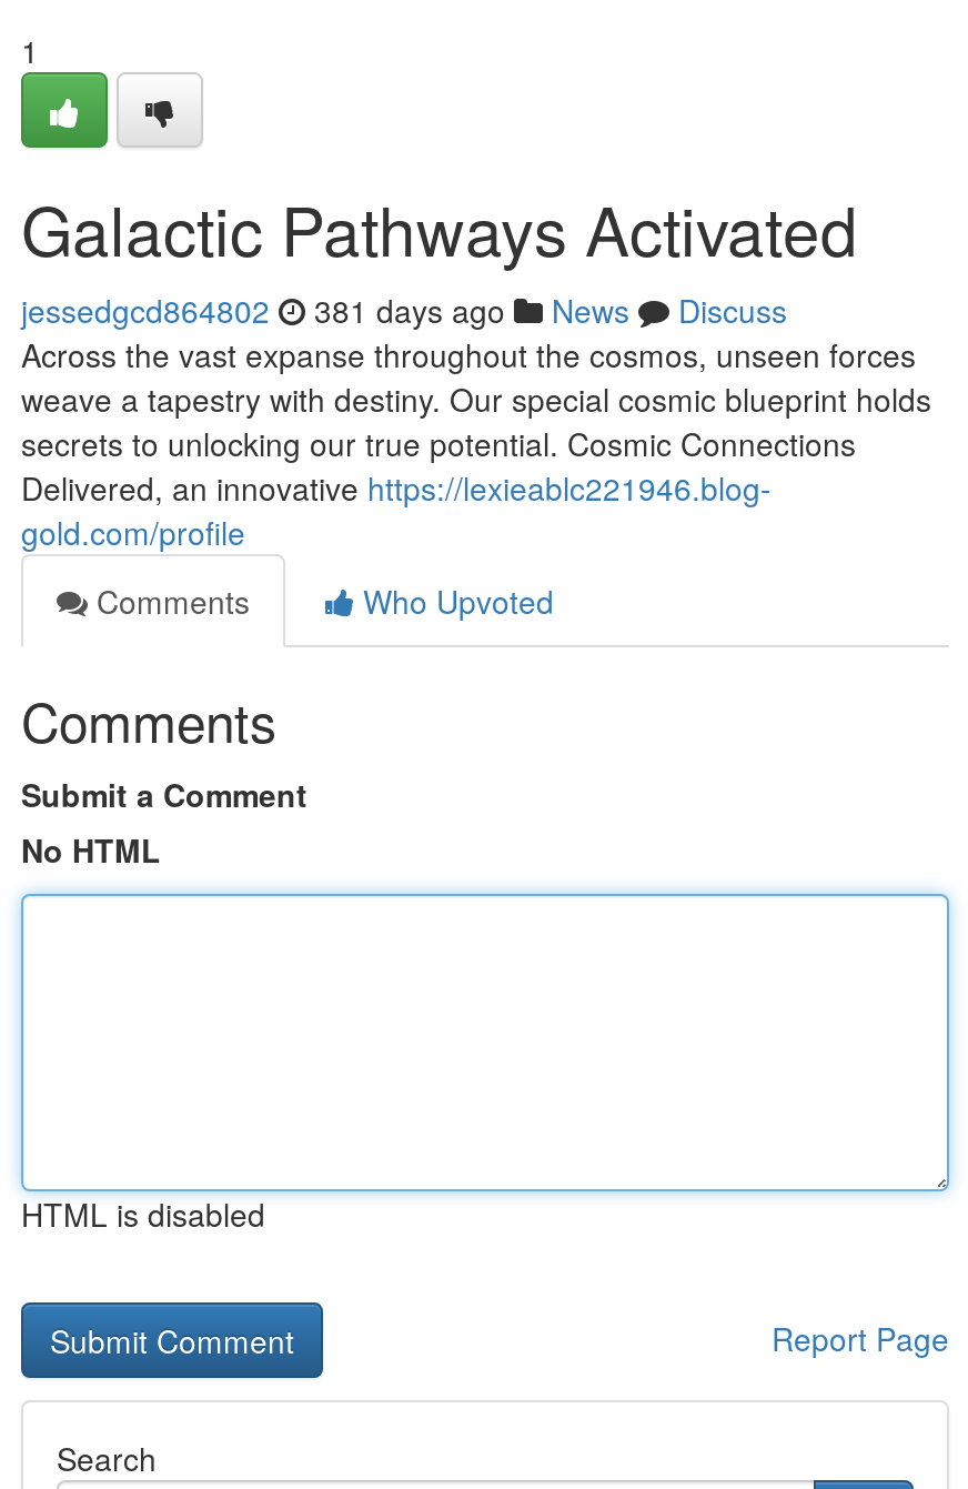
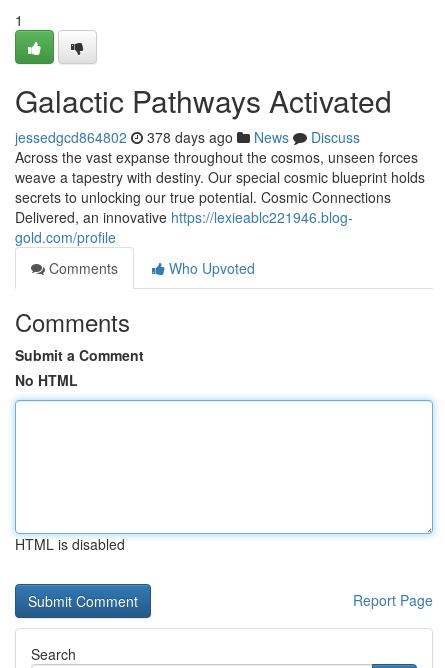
[21,288,787,332] jessedgcd864802 381 days ago News Discuss -> [15,127,360,147] jessedgcd864802 378 days ago News Discuss

